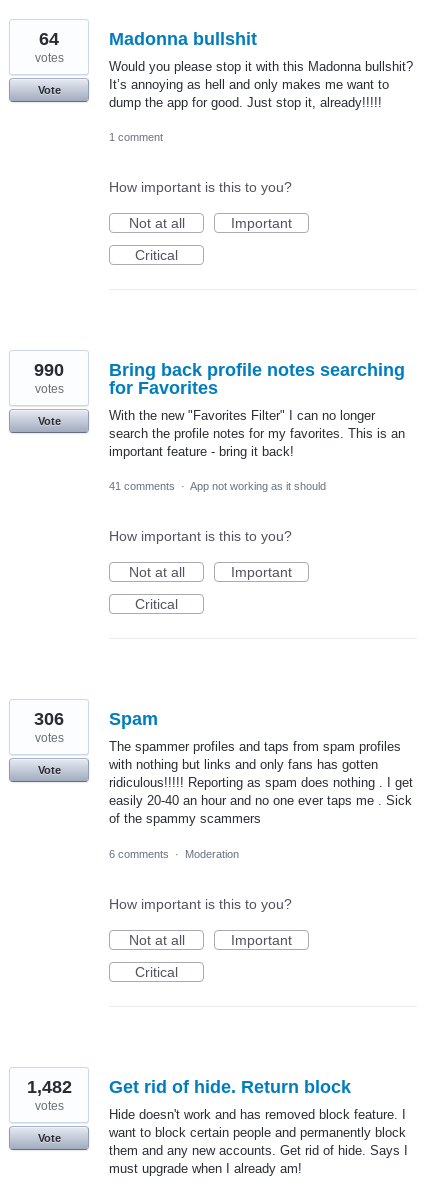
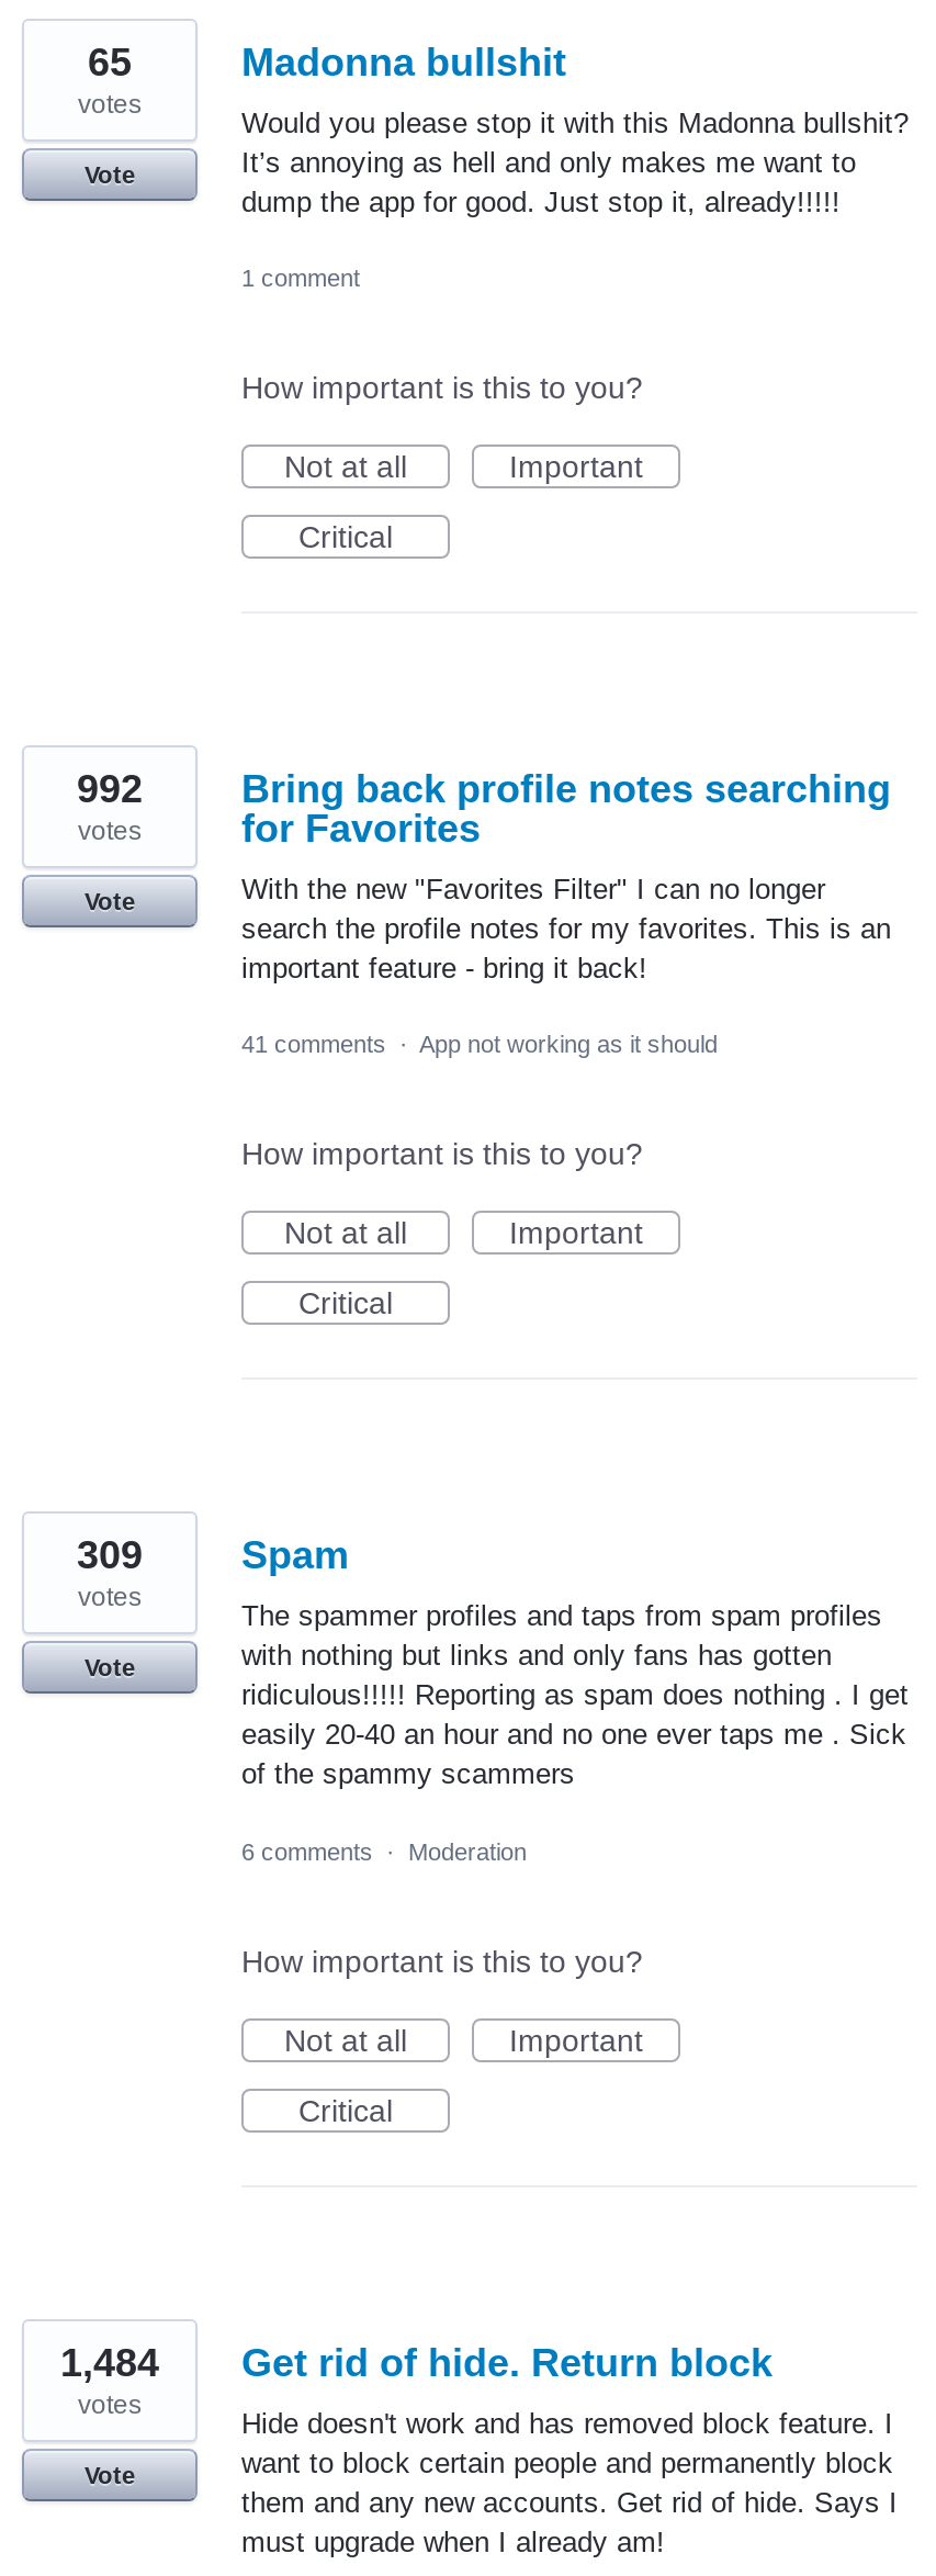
[39,29,59,49] 64 -> [88,41,132,85] 65
[34,360,64,380] 990 -> [77,768,143,812] 992
[34,709,64,729] 306 -> [77,1534,143,1578] 309
[26,1077,351,1097] 1,482 Get rid of hide. Return block -> [60,2340,773,2384] 1,484 Get rid of hide. Return block

